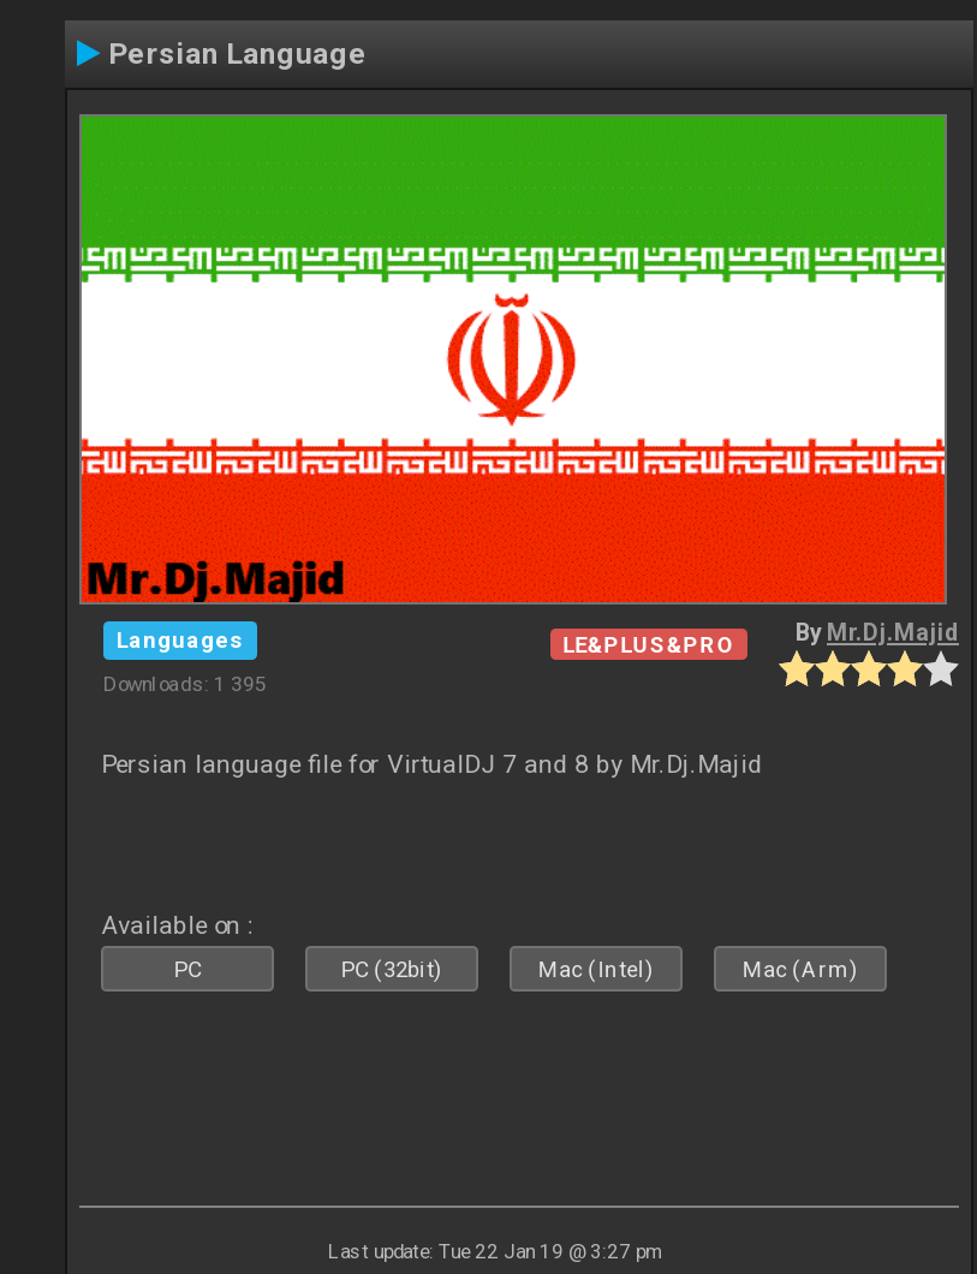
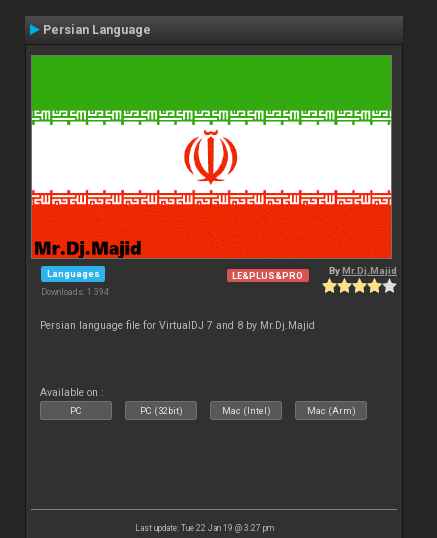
[103,671,267,695] Downloads: 1 395 -> [41,287,109,297] Downloads: 1 394

